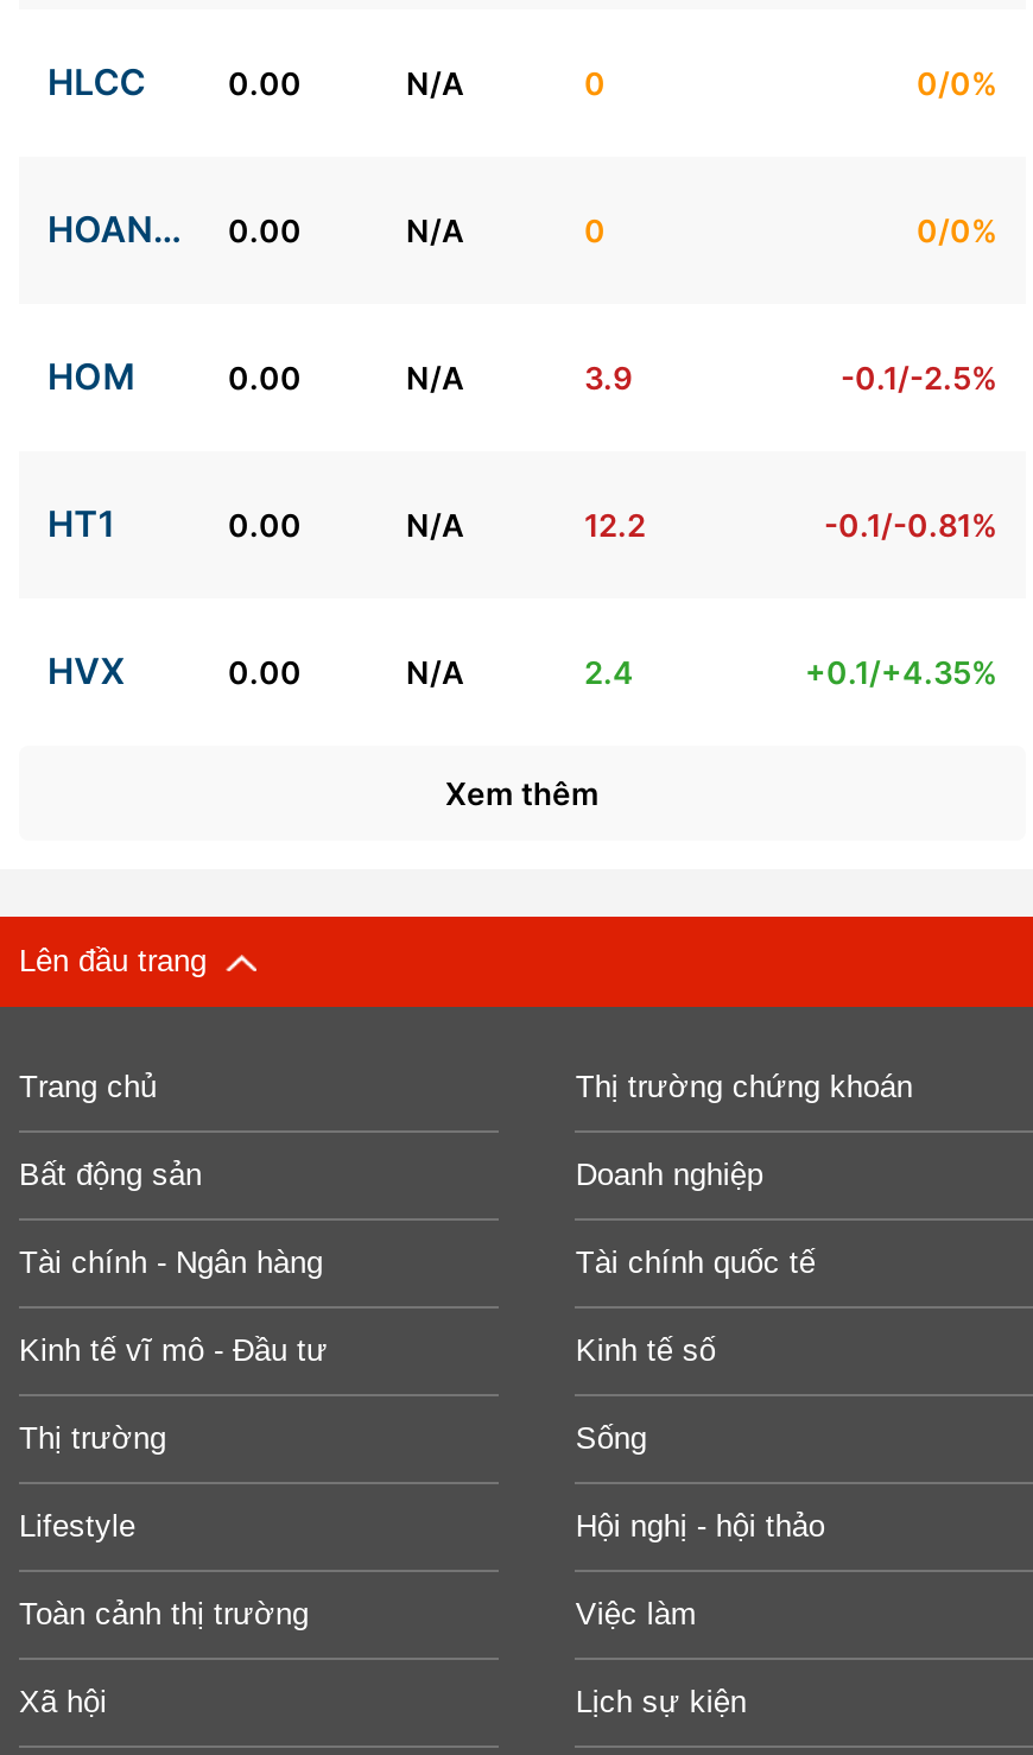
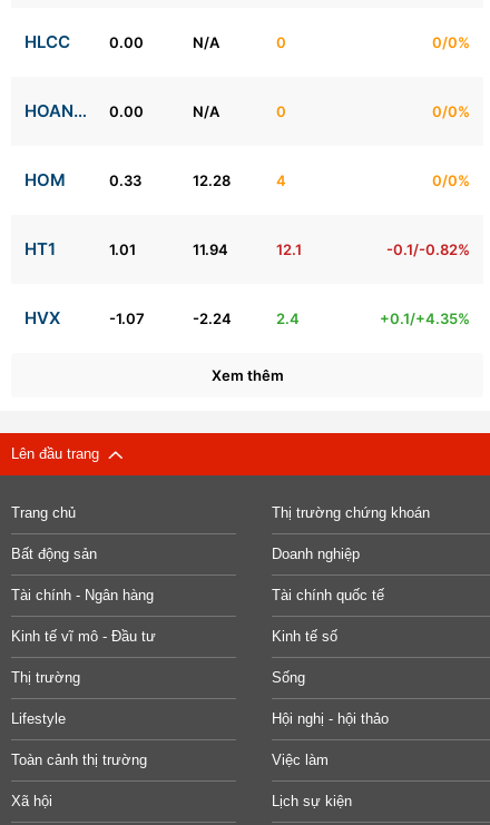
[228,358,997,396] 0.00 | N/A | 3.9 | -0.1/-2.5% -> [109,171,470,189] 0.33 | 12.28 | 4 | 0/0%
[228,505,997,543] 0.00 | N/A | 12.2 | -0.1/-0.81% -> [109,240,470,258] 1.01 | 11.94 | 12.1 | -0.1/-0.82%
[228,652,463,690] 0.00 | N/A -> [109,309,232,327] -1.07 | -2.24

